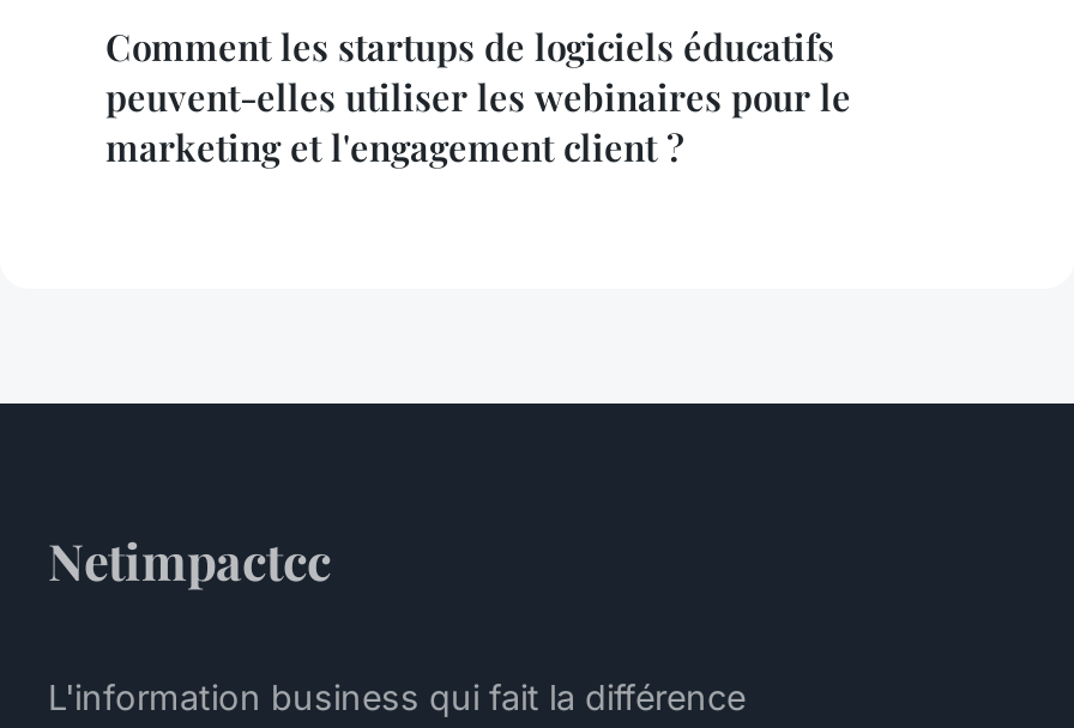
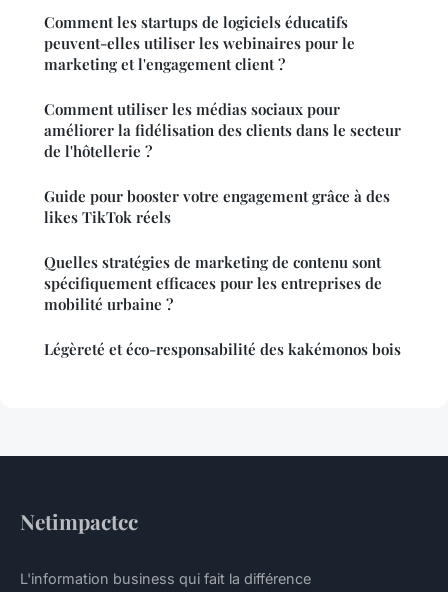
none -> [44,99,401,359] Comment utiliser les médias sociaux pour | améliorer la fidélisation des clients dans le secteur | de l'hôtellerie ? | Guide pour booster votre engagement grâce à des | likes TikTok réels | Quelles stratégies de marketing de contenu sont | spécifiquement efficaces pour les entreprises de | mobilité urbaine ? | Légèreté et éco-responsabilité des kakémonos bois

